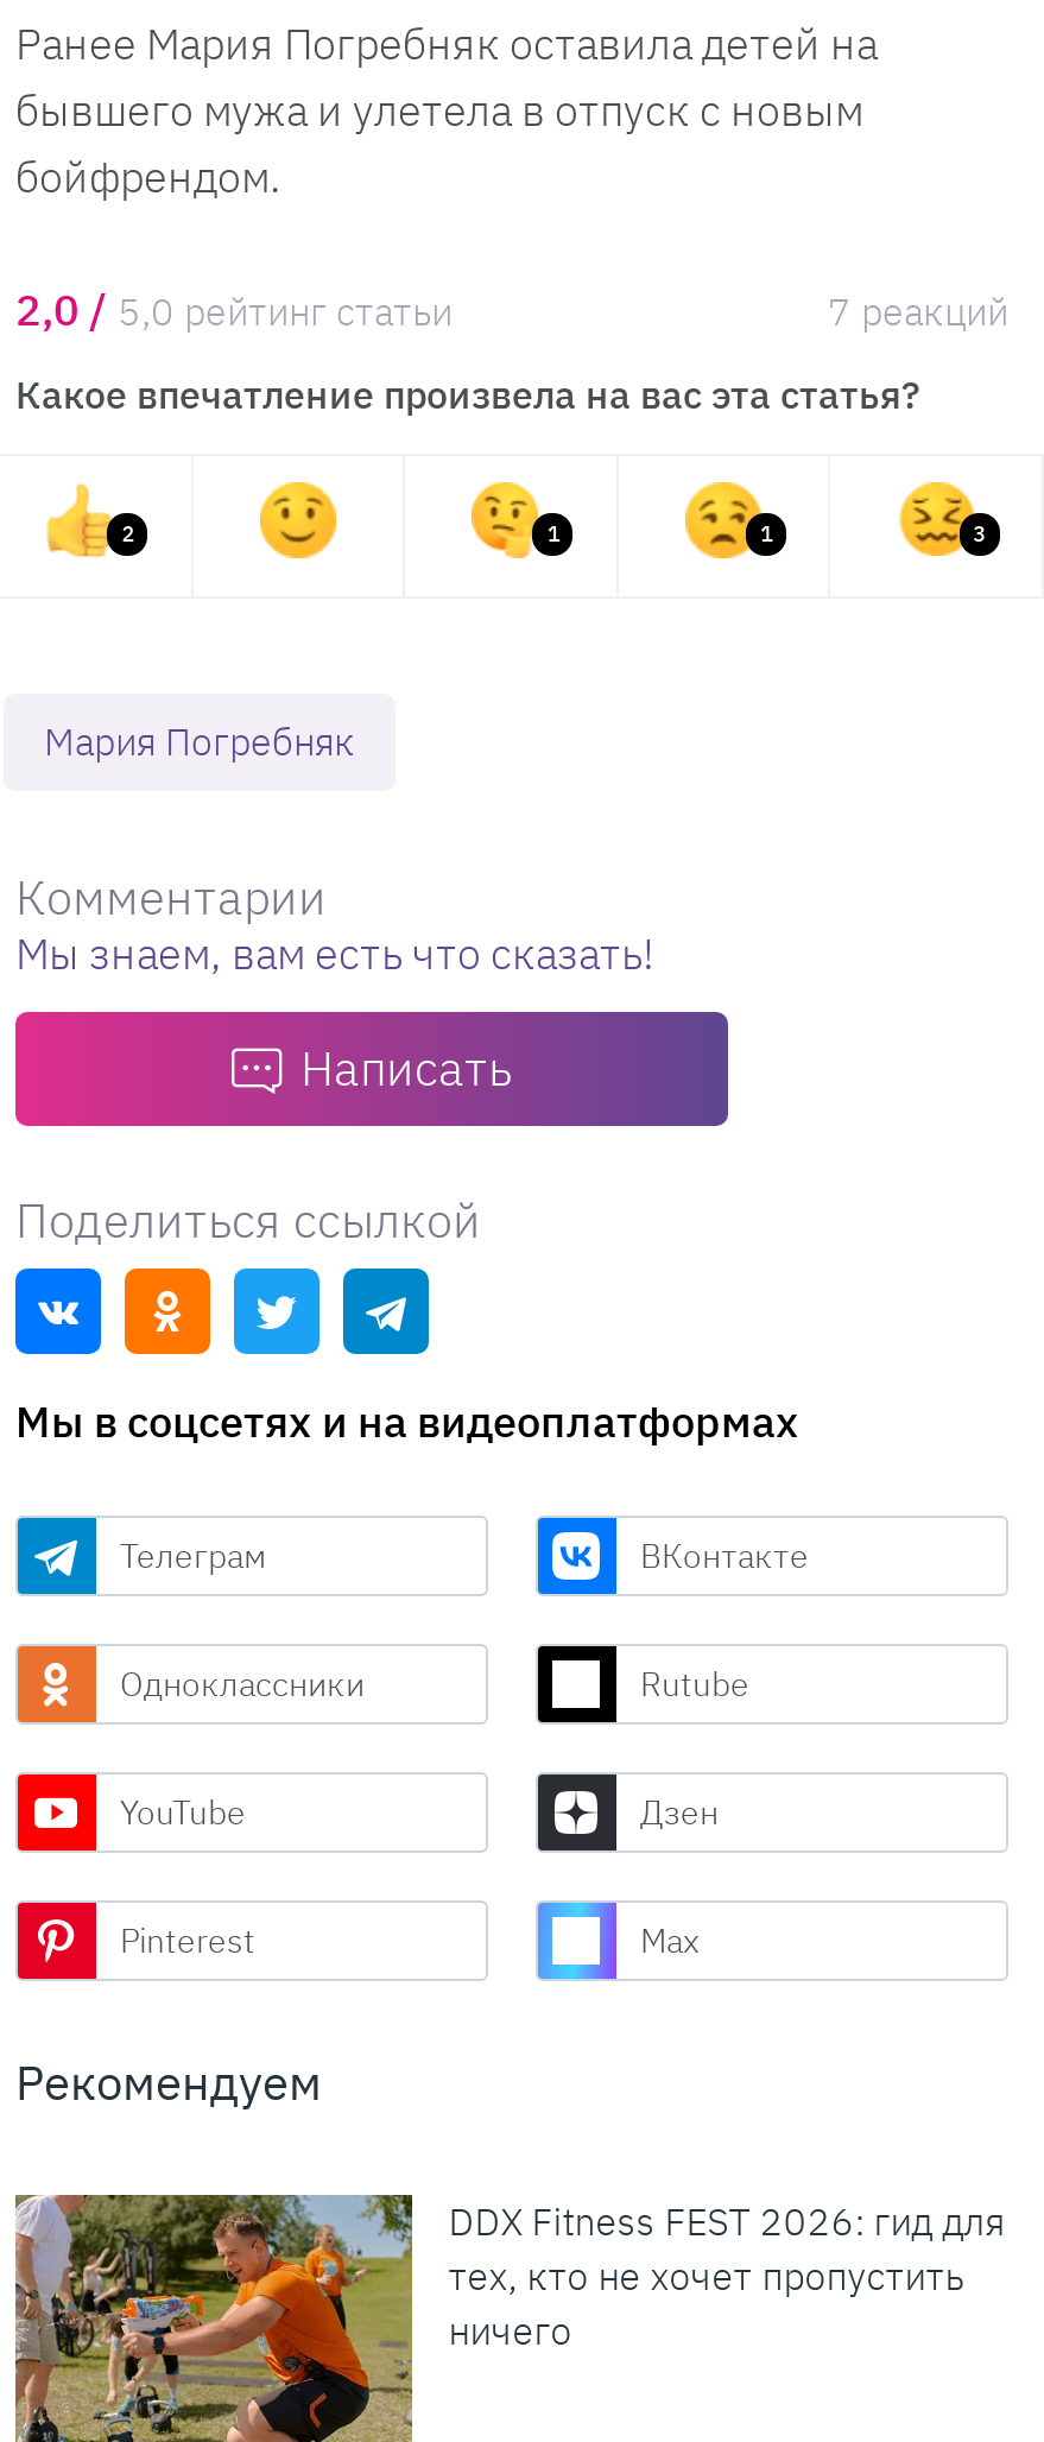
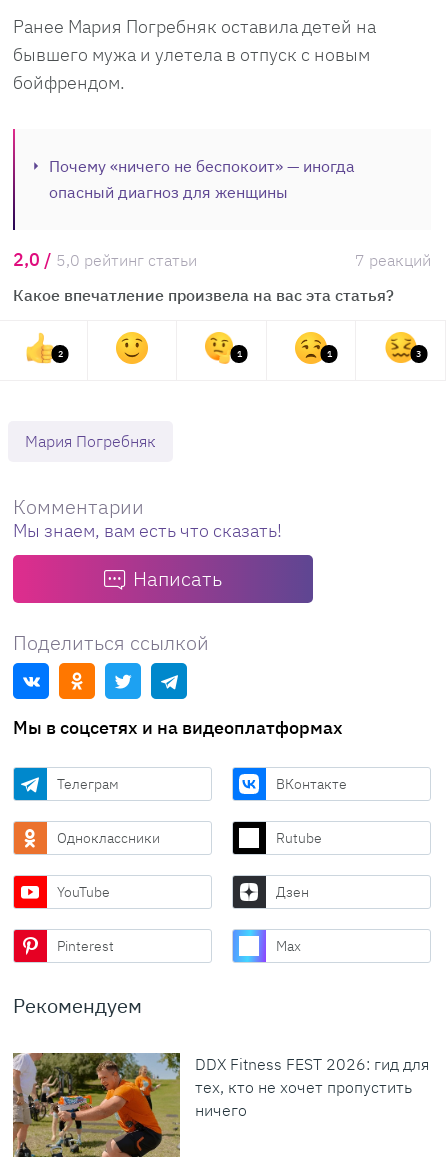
none -> [49,156,355,202] Почему «ничего не беспокоит» — иногда | опасный диагноз для женщины

